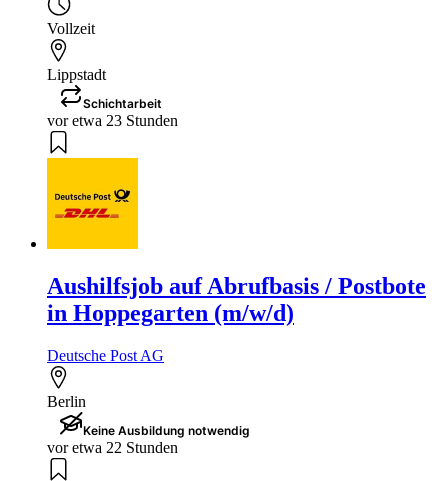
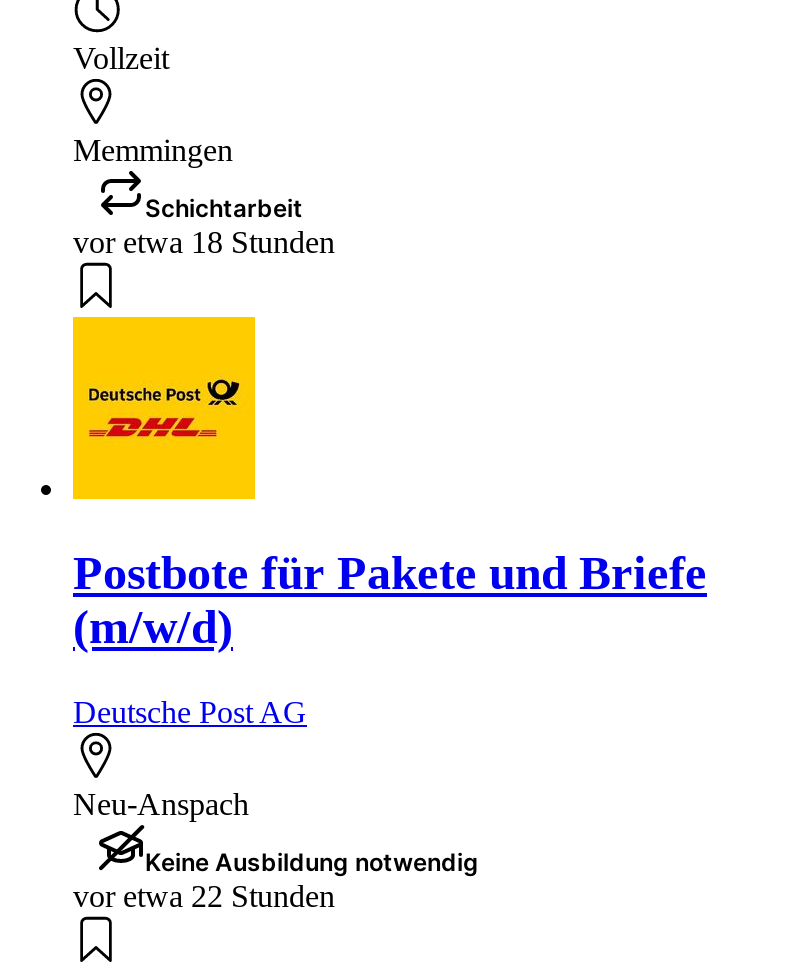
[47,66,106,83] Lippstadt -> [73,133,233,167] Memmingen
[47,112,178,129] vor etwa 23 Stunden -> [73,225,335,259] vor etwa 18 Stunden
[47,273,426,326] Aushilfsjob auf Abrufbasis / Postbote | in Hoppegarten (m/w/d) -> [73,546,707,652] Postbote für Pakete und Briefe | (m/w/d)
[47,393,86,410] Berlin -> [73,786,249,820] Neu-Anspach

